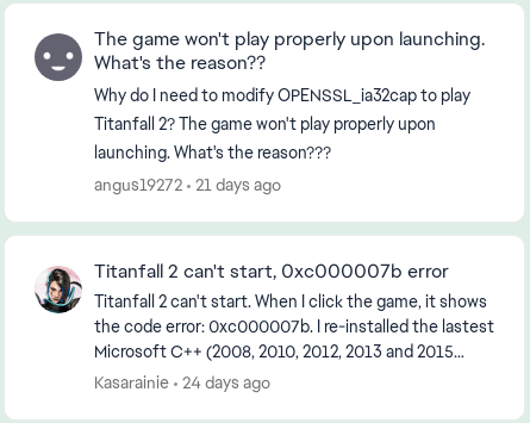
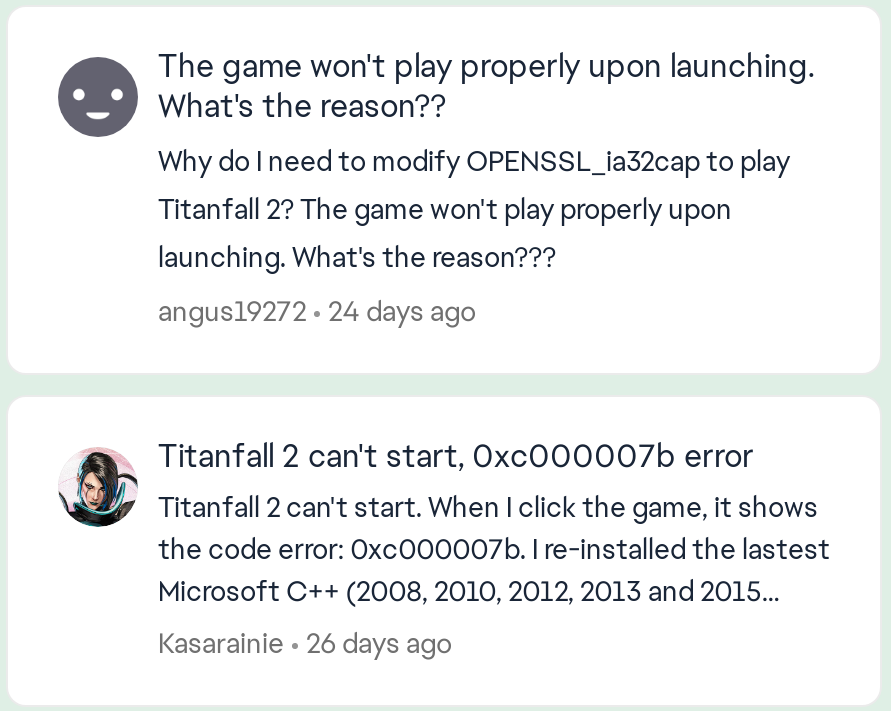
[94,174,281,195] angus19272 21 days ago -> [158,293,476,329] angus19272 24 days ago
[94,372,270,393] Kasarainie 24 days ago -> [158,625,452,661] Kasarainie 26 days ago

